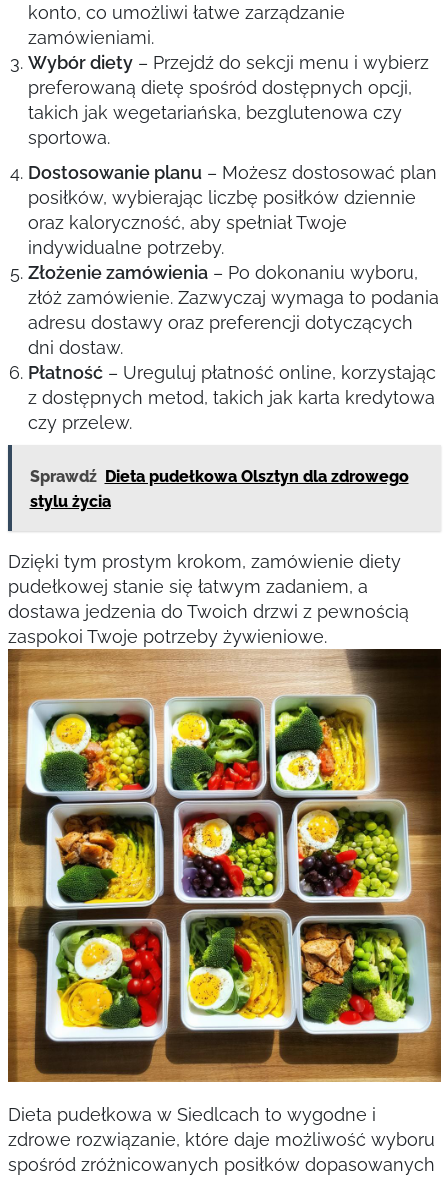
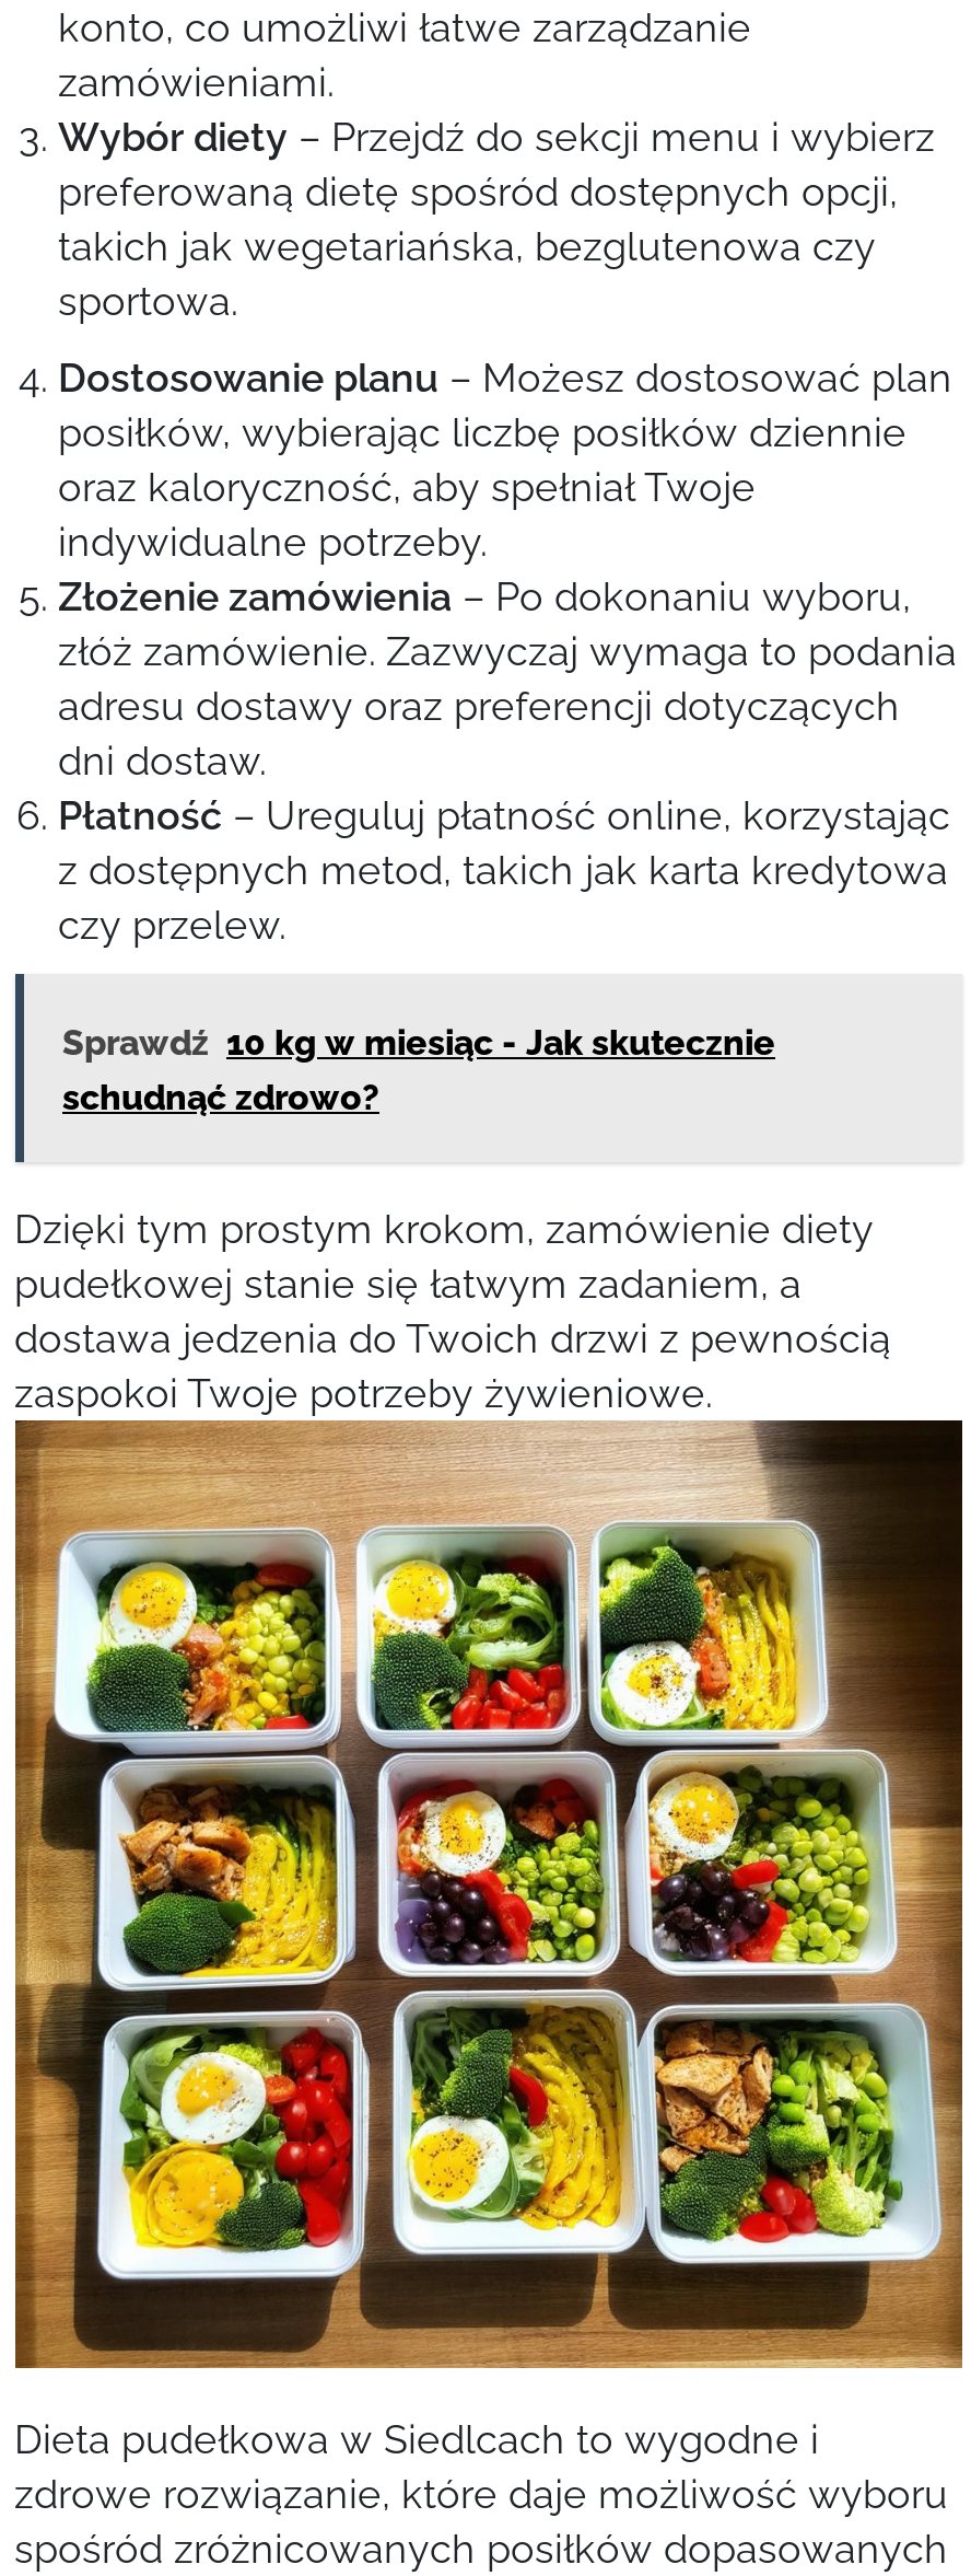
[29,467,408,511] Sprawdź Dieta pudełkowa Olsztyn dla zdrowego | stylu życia -> [62,1022,775,1118] Sprawdź 10 kg w miesiąc - Jak skutecznie | schudnąć zdrowo?

